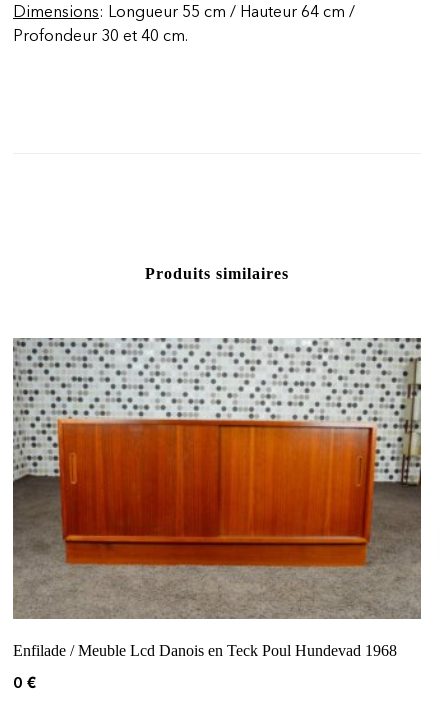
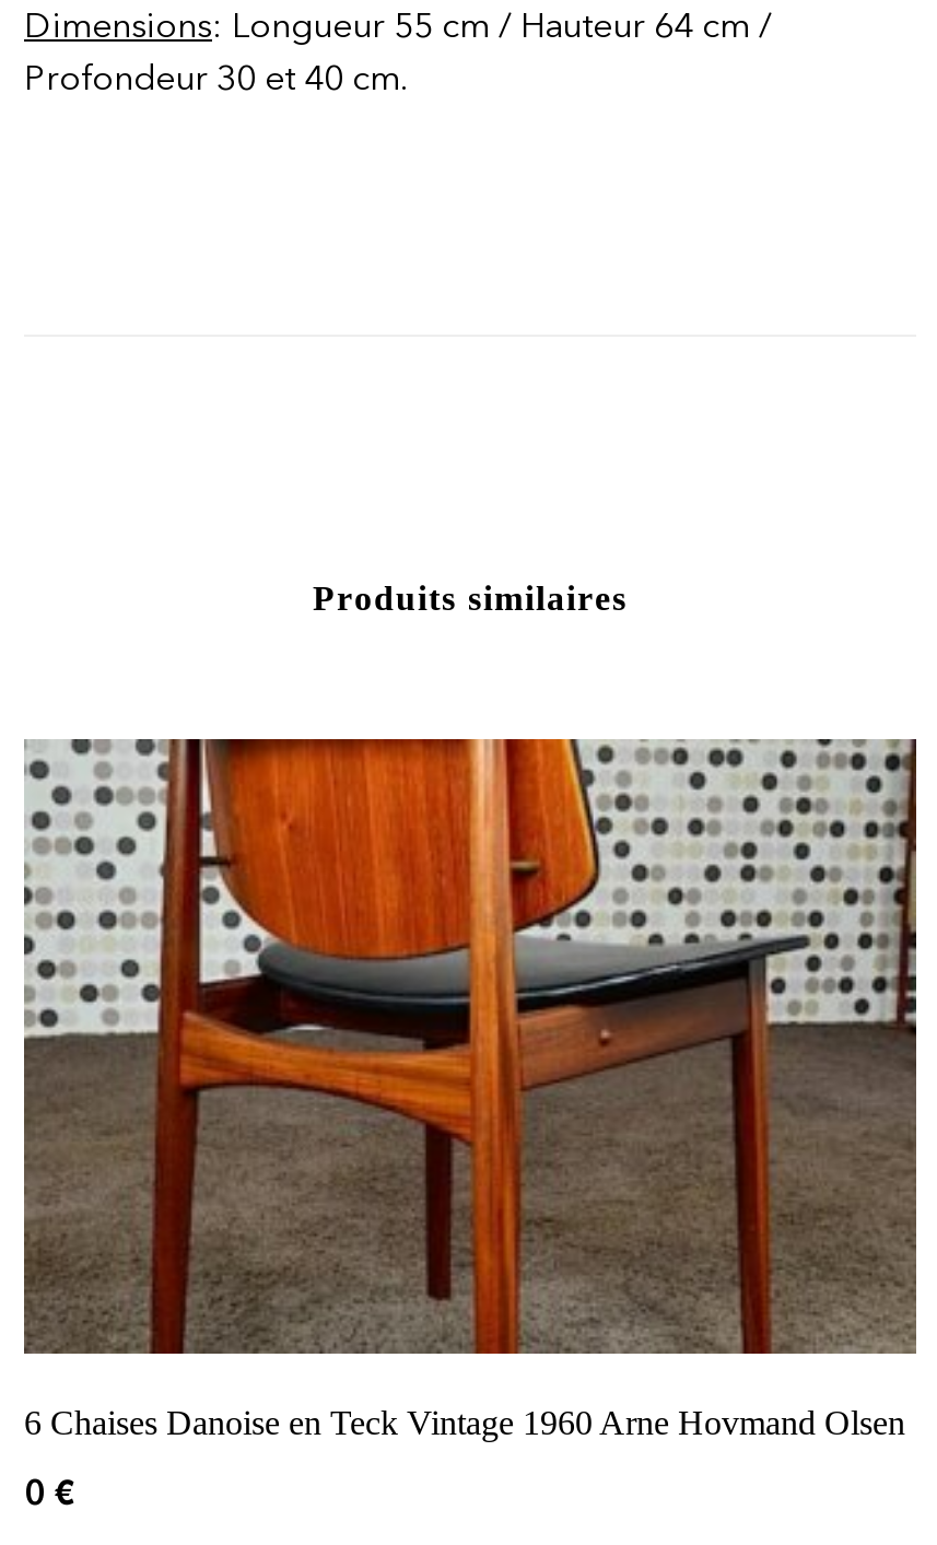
[13,337,421,659] [image] | Enfilade / Meuble Lcd Danois en Teck Poul Hundevad 1968 -> [24,737,916,1441] [image] | 6 Chaises Danoise en Teck Vintage 1960 Arne Hovmand Olsen

